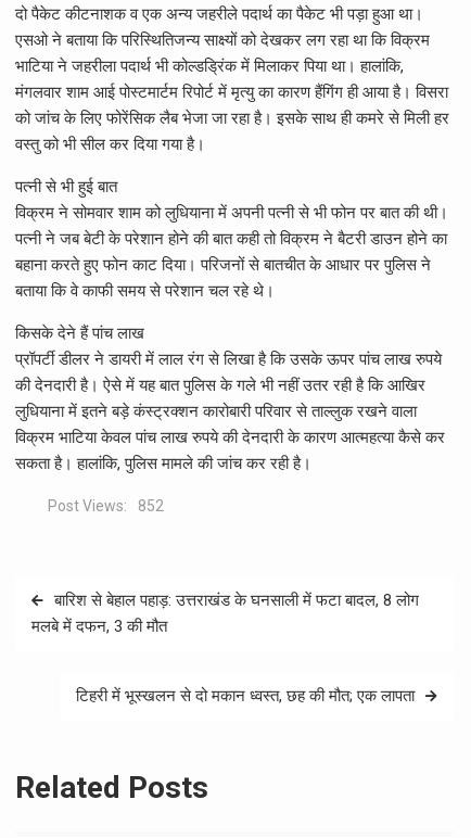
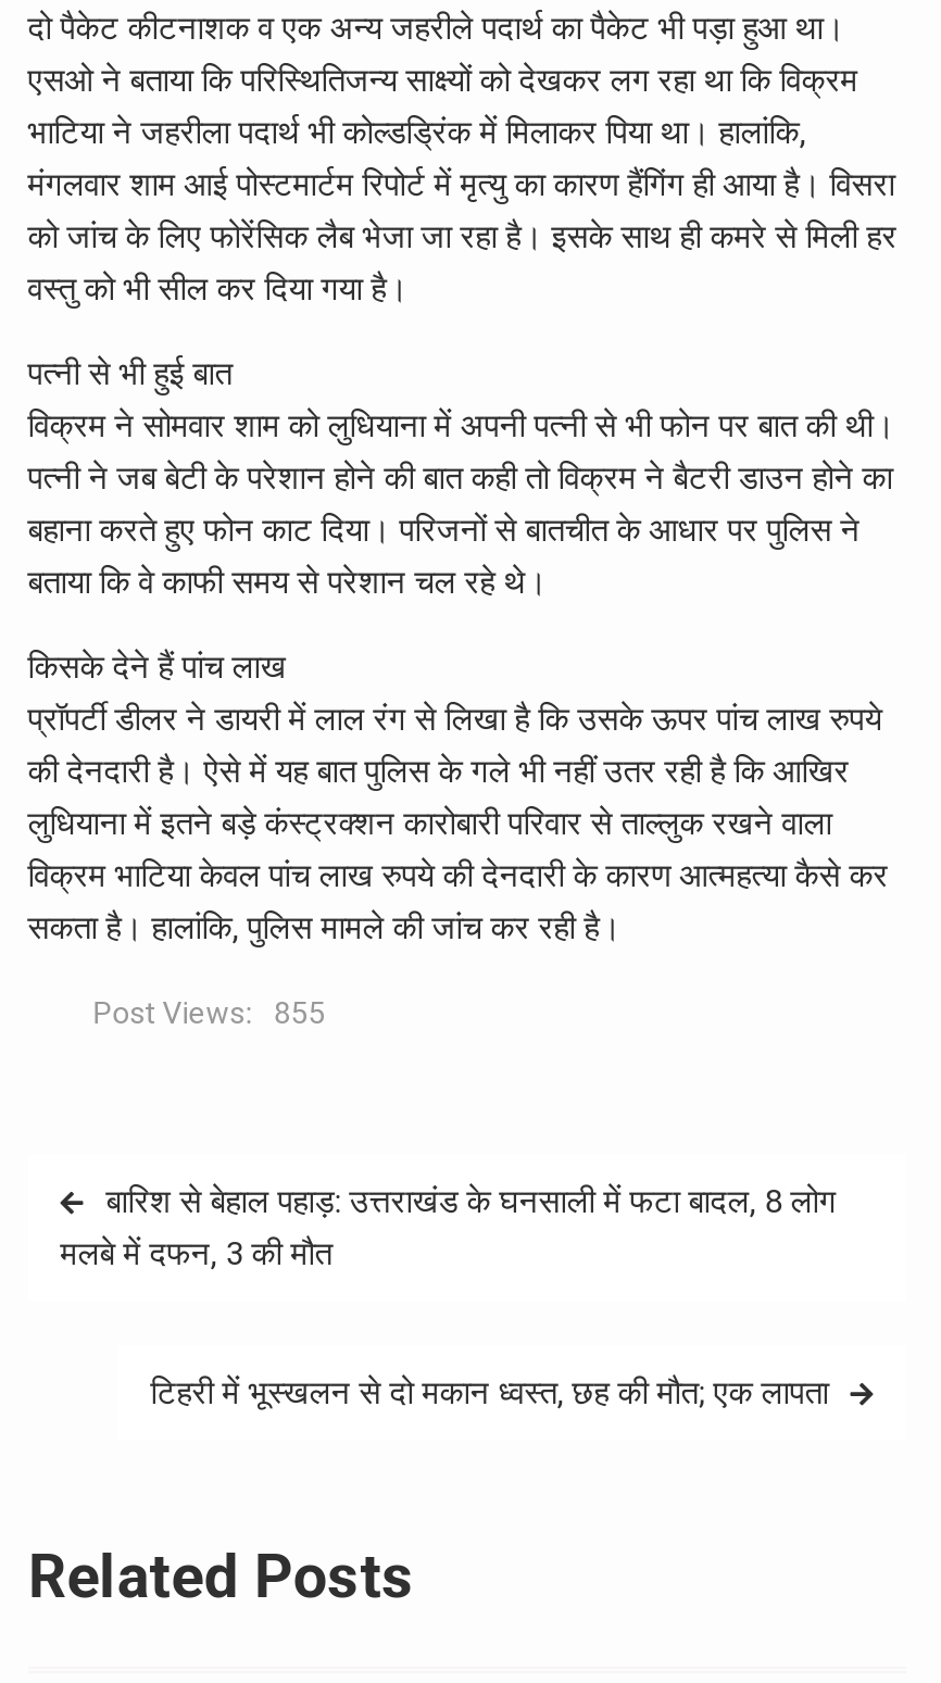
[47,498,164,515] Post Views: 852 -> [93,996,325,1031] Post Views: 855

